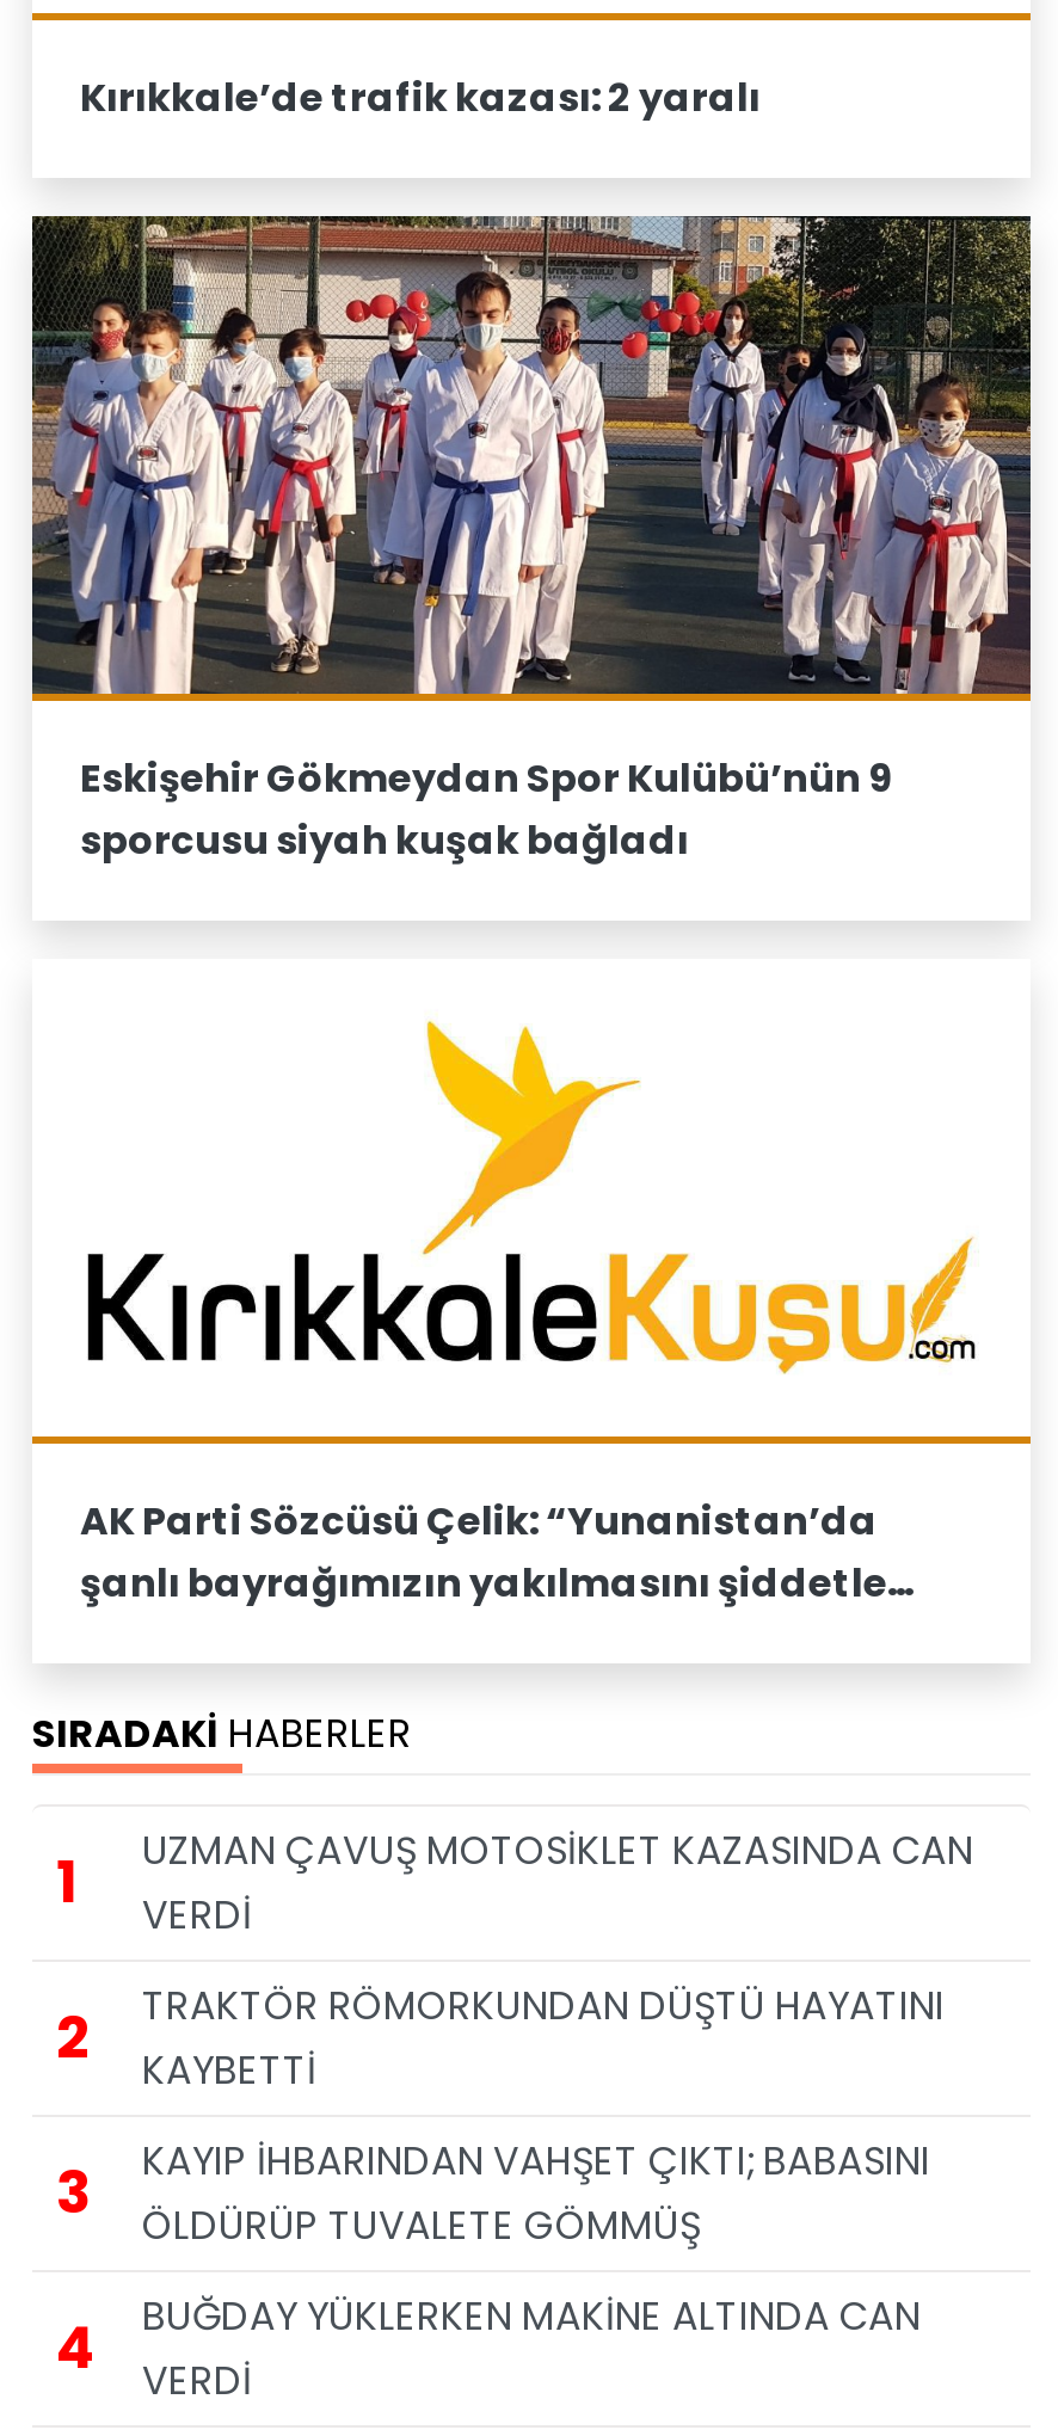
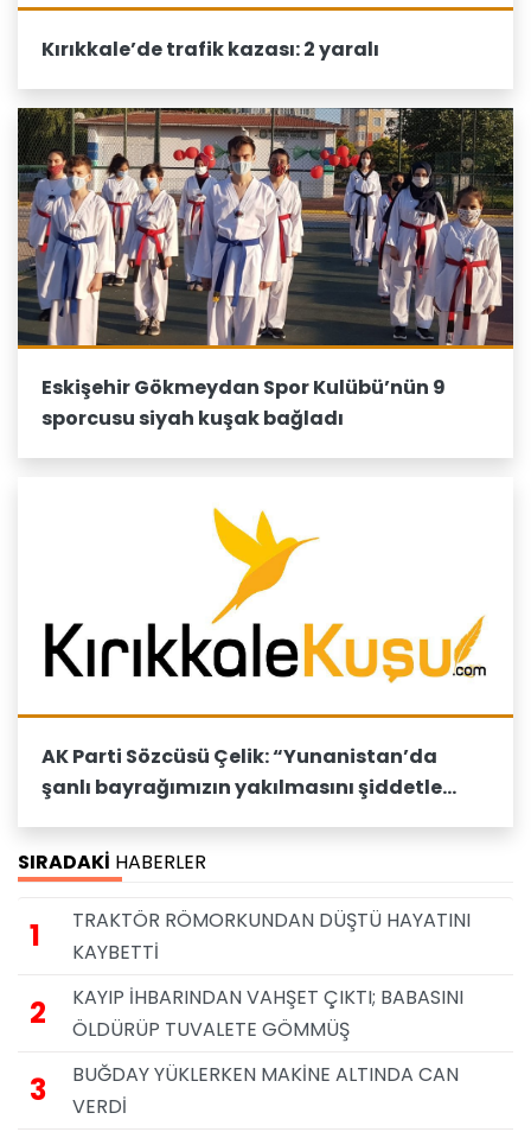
[56,1822,973,2076] UZMAN ÇAVUŞ MOTOSİKLET KAZASINDA CAN | VERDİ | 2 -> none
[56,2133,930,2252] 3 KAYIP İHBARINDAN VAHŞET ÇIKTI; BABASINI ÖLDÜRÜP TUVALETE GÖMMÜŞ -> [30,983,463,1043] 2 KAYIP İHBARINDAN VAHŞET ÇIKTI; BABASINI ÖLDÜRÜP TUVALETE GÖMMÜŞ
[56,2288,921,2408] 4 BUĞDAY YÜKLERKEN MAKİNE ALTINDA CAN VERDİ -> [30,1060,459,1120] 3 BUĞDAY YÜKLERKEN MAKİNE ALTINDA CAN VERDİ

